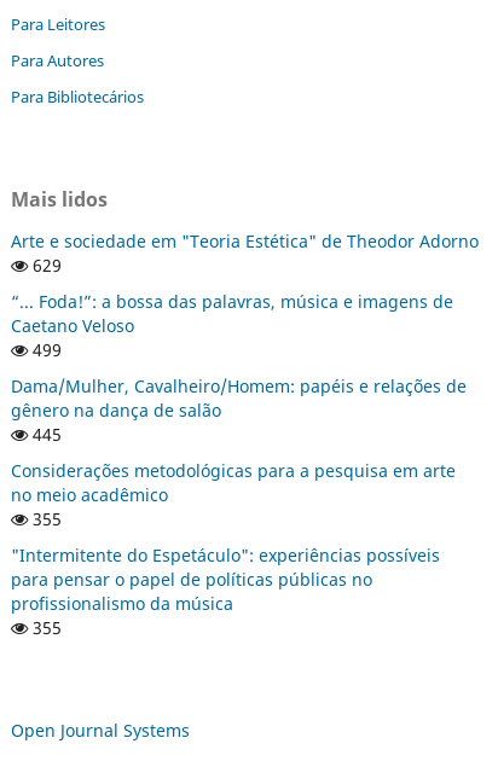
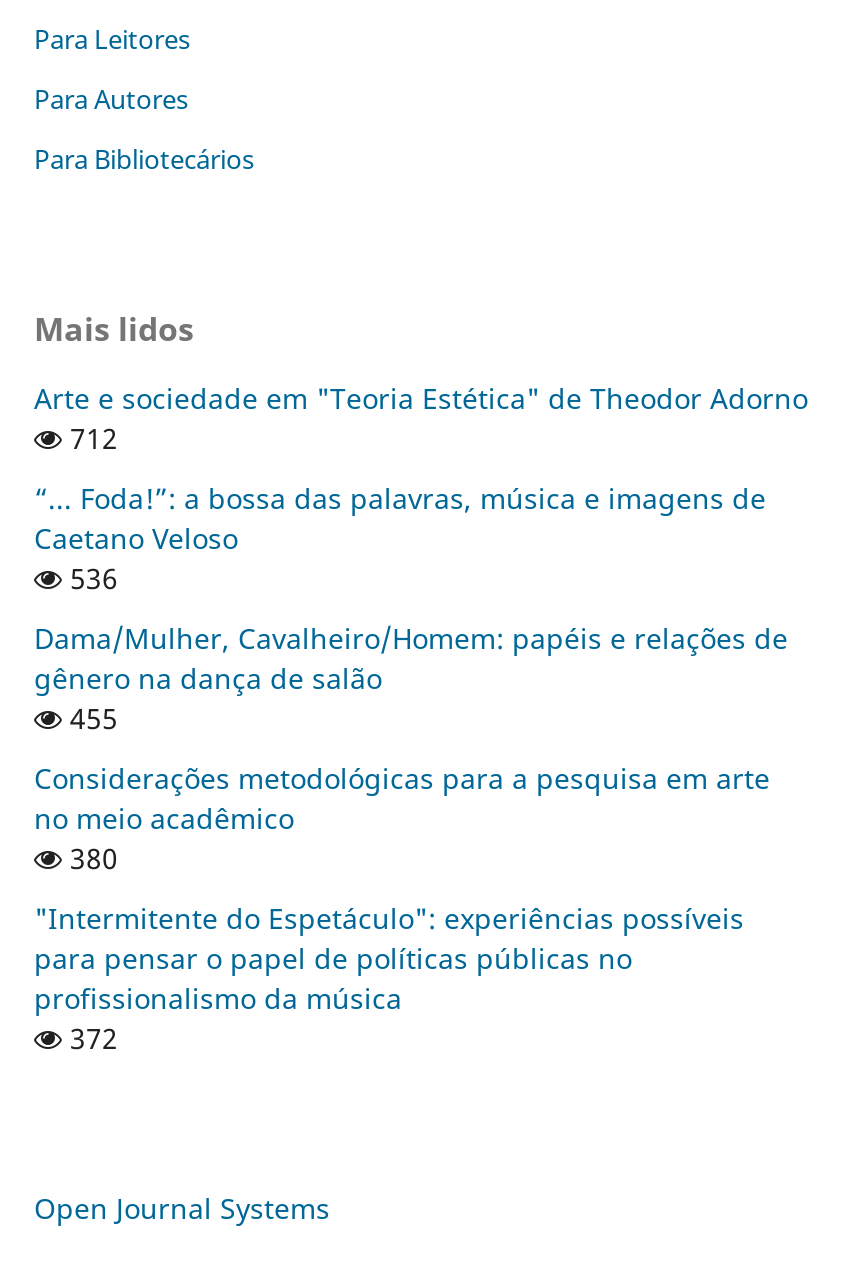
[28,253,62,276] 629 -> [62,419,118,457] 712
[28,338,62,361] 499 -> [62,559,118,597] 536
[28,423,62,445] 445 -> [62,699,118,737] 455
[28,507,62,530] 355 -> [62,838,118,876] 380
[28,616,62,639] 355 -> [62,1018,118,1056] 372

